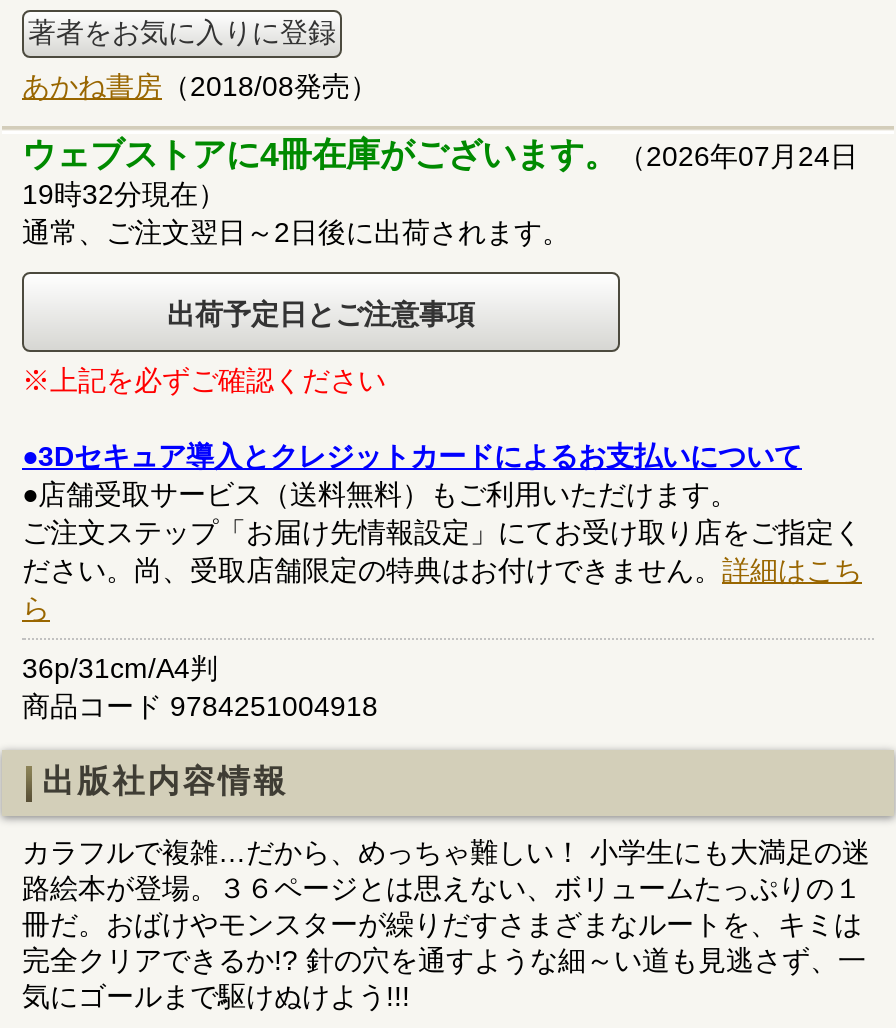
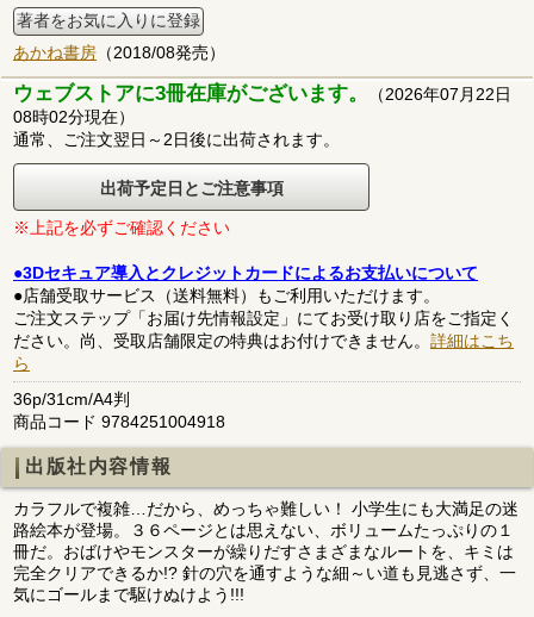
[22,136,858,174] ウェブストアに4冊在庫がございます。（2026年07月24日 -> [13,82,511,105] ウェブストアに3冊在庫がございます。（2026年07月22日
[22,178,226,210] 19時32分現在） -> [13,107,135,126] 08時02分現在）

